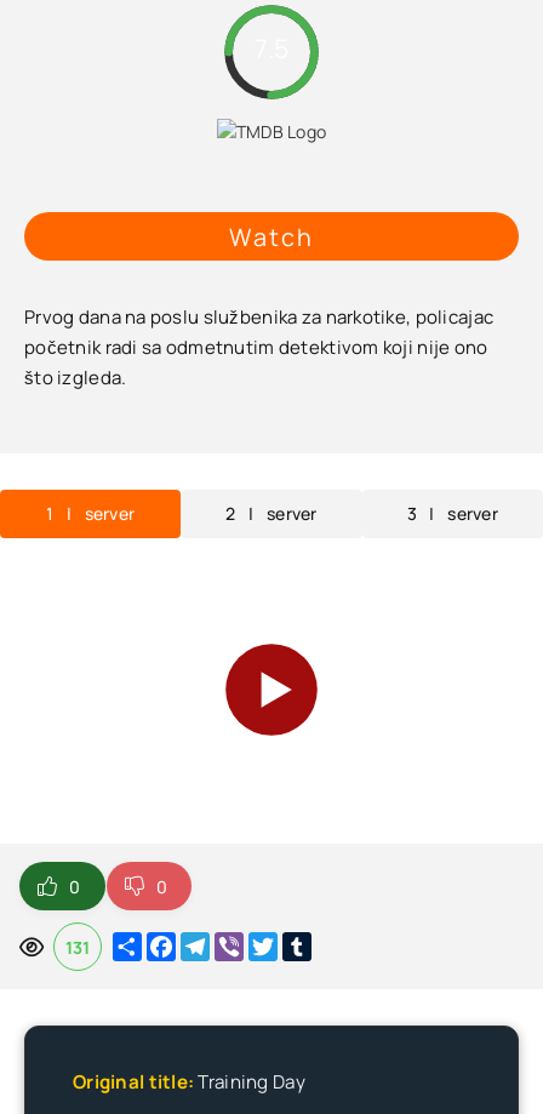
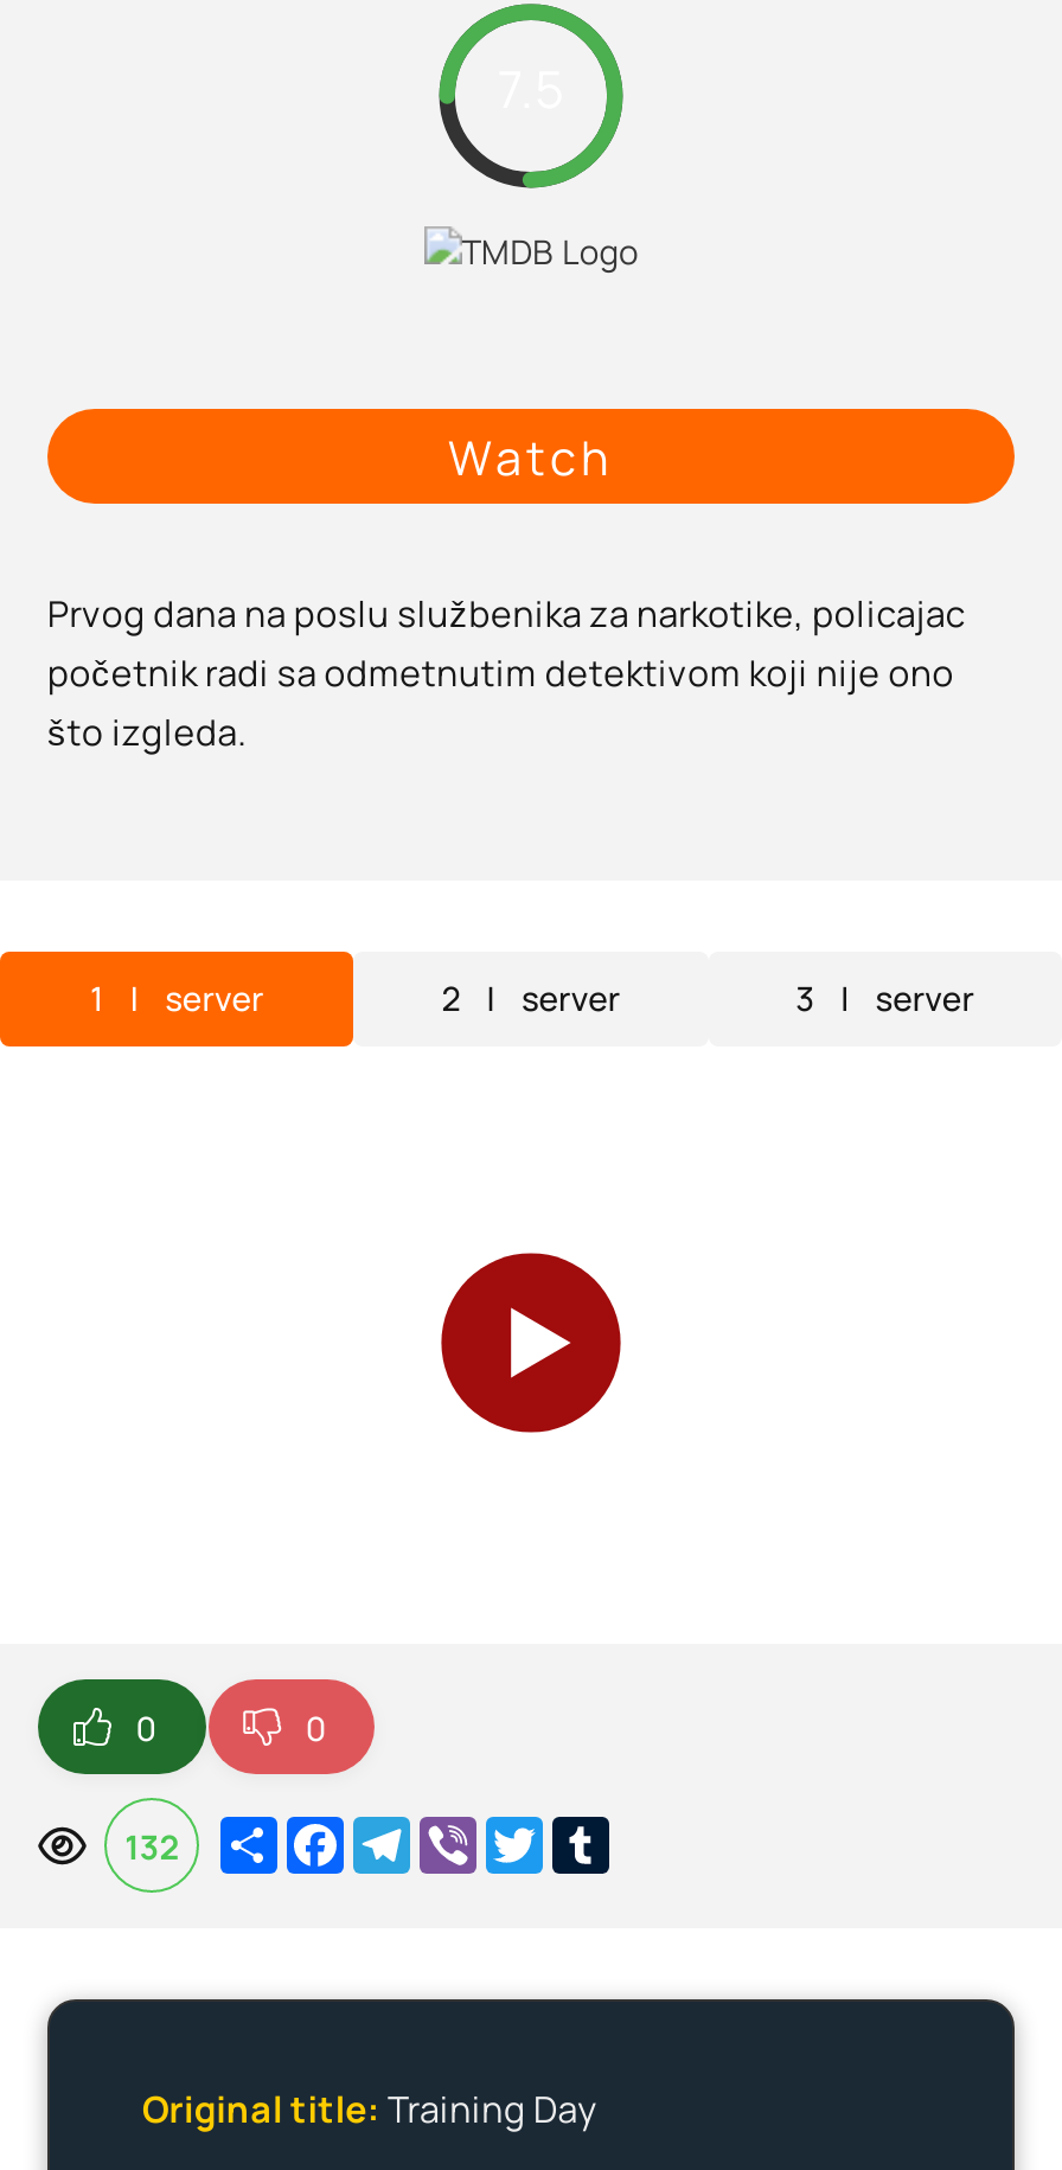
[65,935,90,958] 131 -> [125,1823,179,1868] 132

